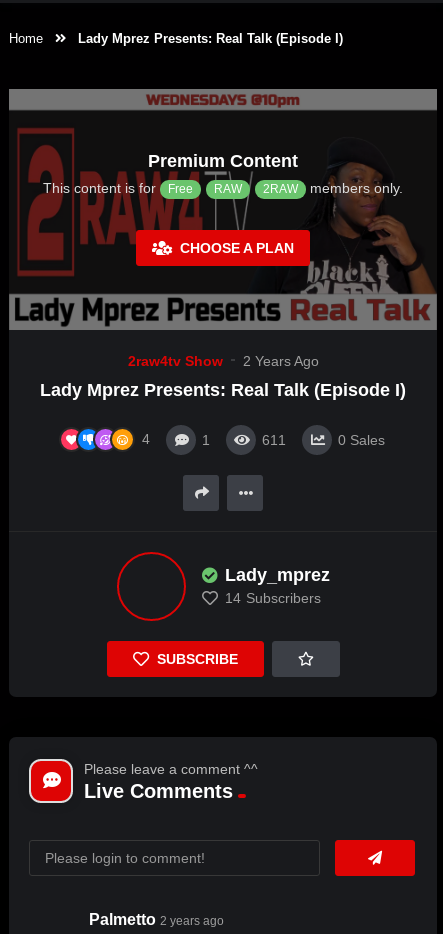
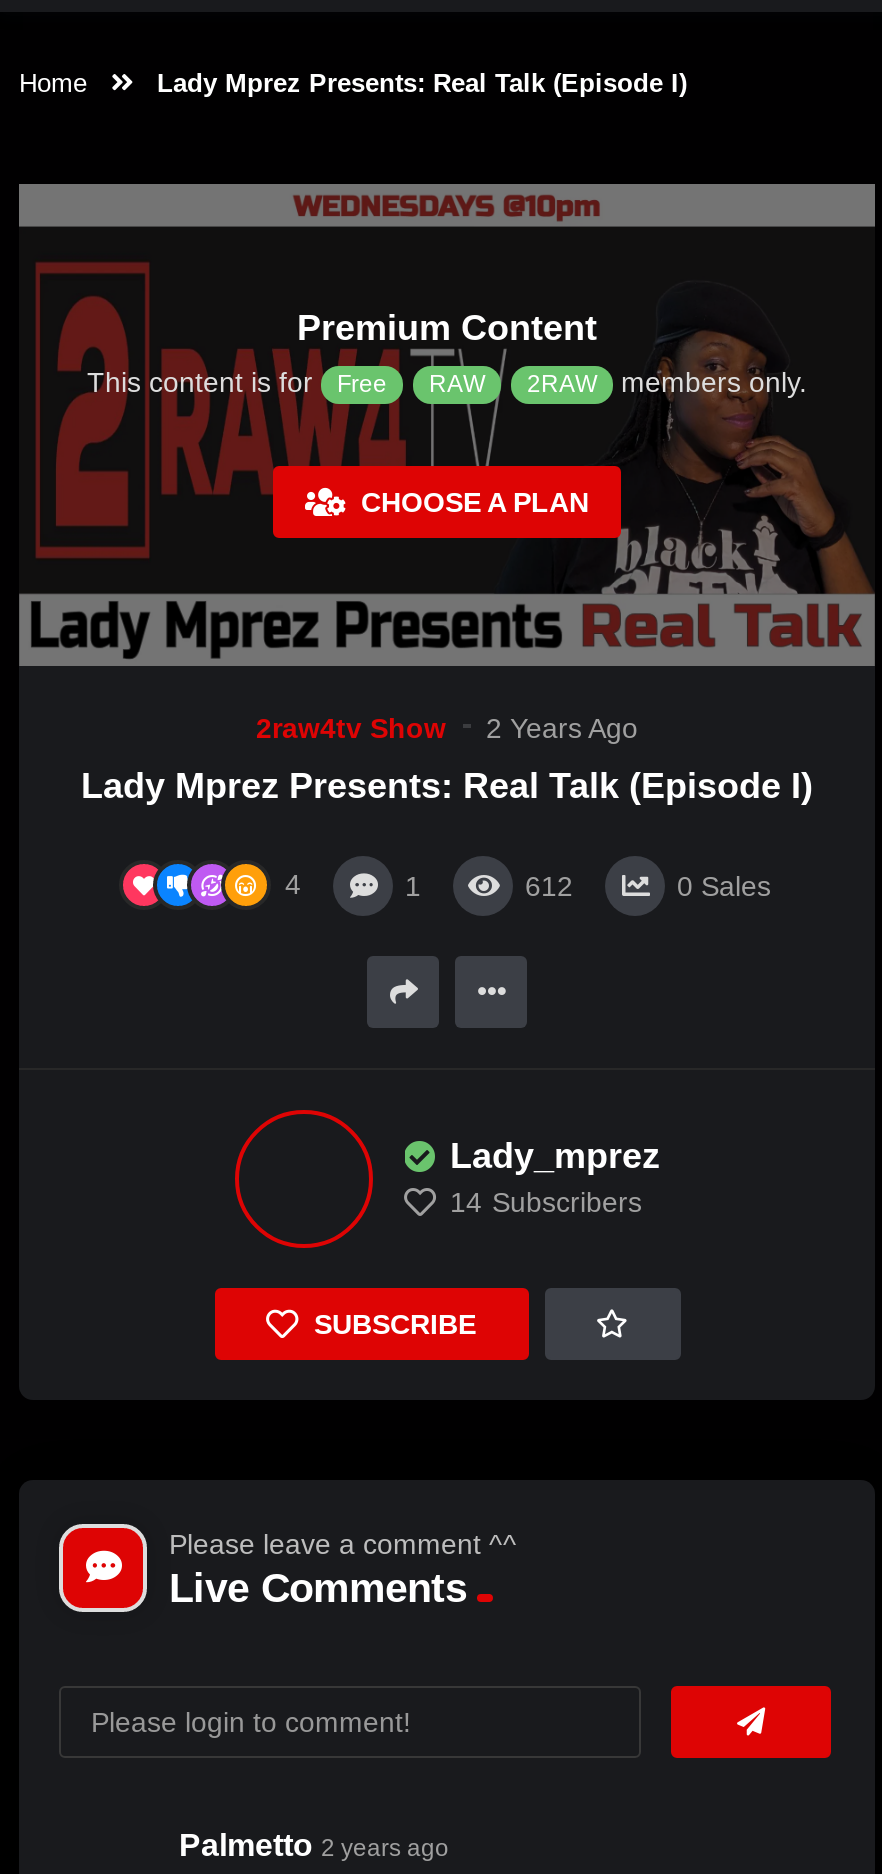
[262,432,286,448] 611 -> [525,869,573,901] 612

